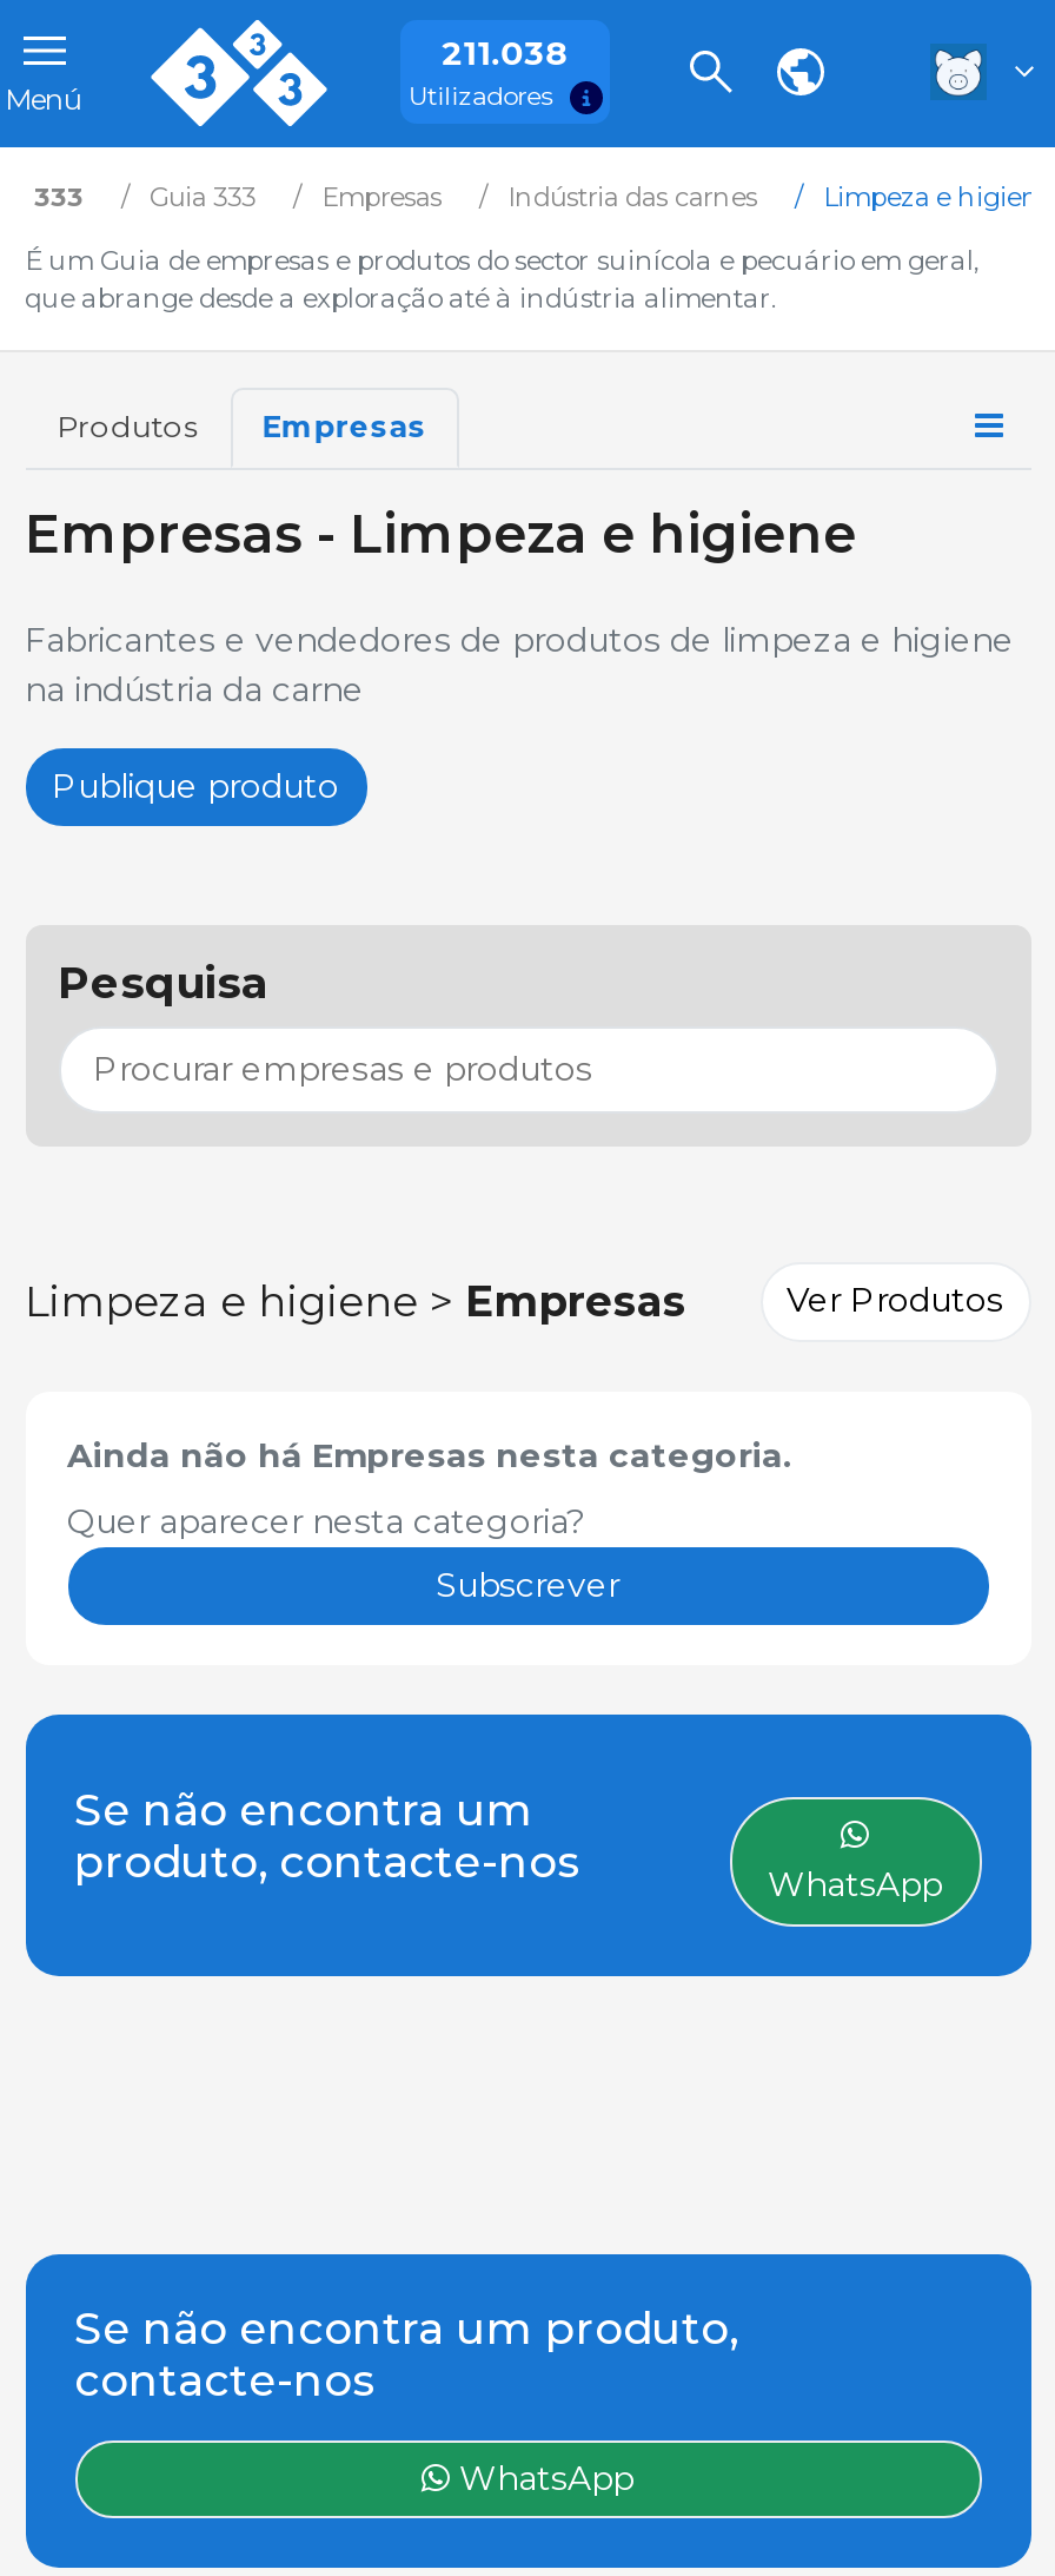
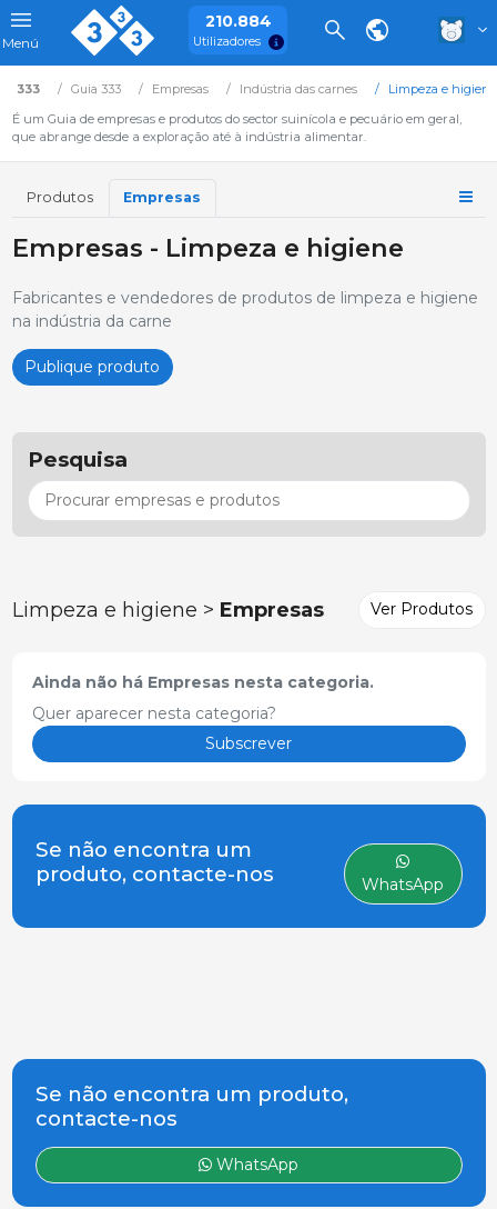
[442,31,569,73] 211.038 -> [205,11,271,31] 210.884

